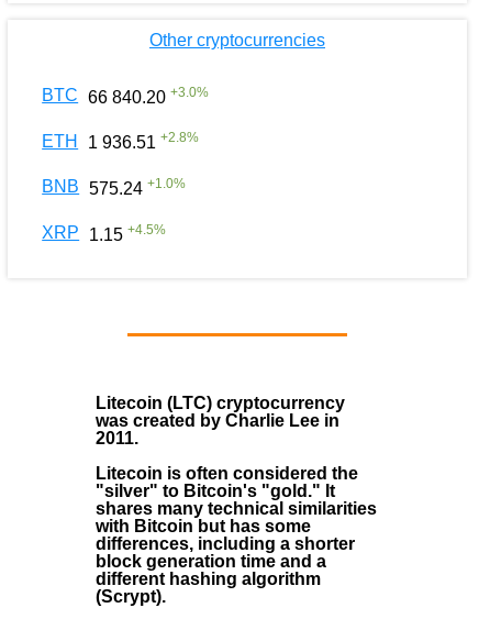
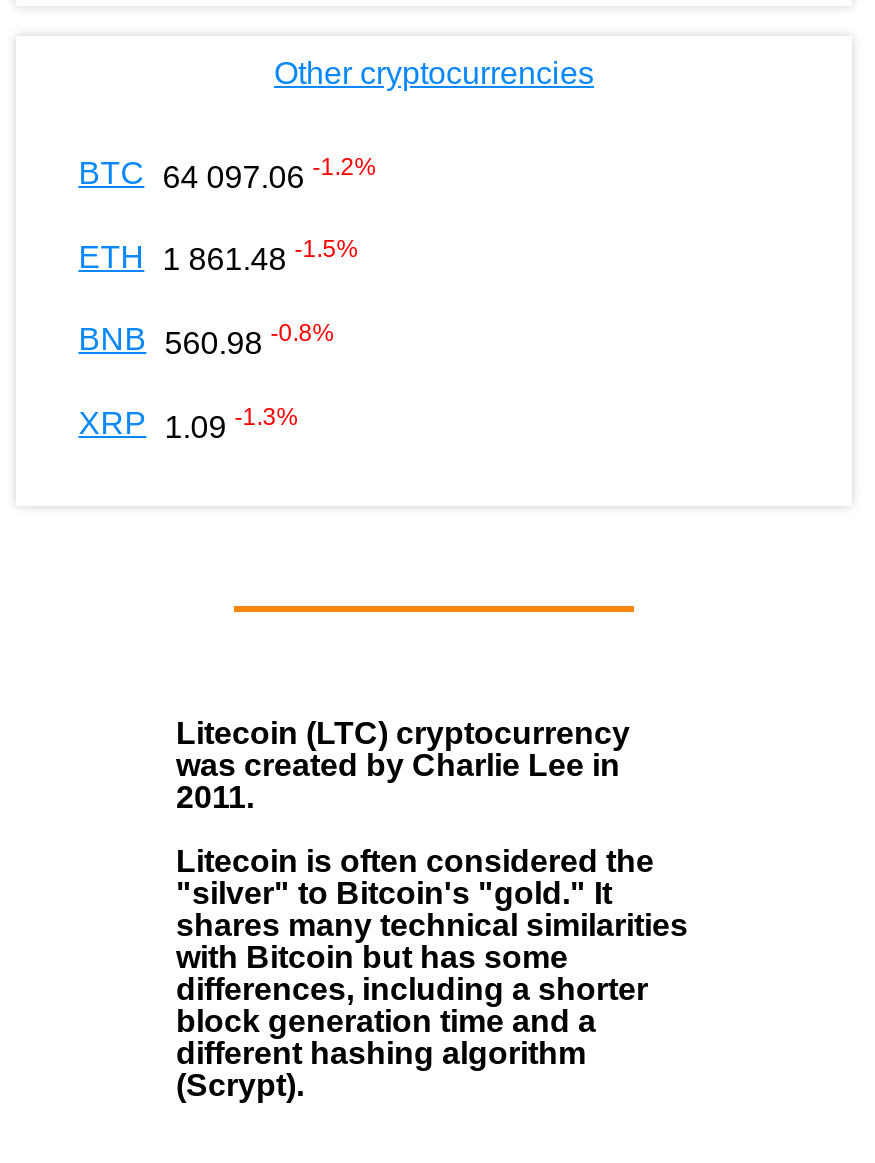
[42,84,209,106] BTC 66 840.20 +3.0% -> [78,152,376,193] BTC 64 097.06 -1.2%
[42,130,199,152] ETH 1 936.51 +2.8% -> [78,236,358,277] ETH 1 861.48 -1.5%
[42,175,186,198] BNB 575.24 +1.0% -> [78,319,334,360] BNB 560.98 -0.8%
[42,221,166,244] XRP 1.15 +4.5% -> [78,403,298,443] XRP 1.09 -1.3%

